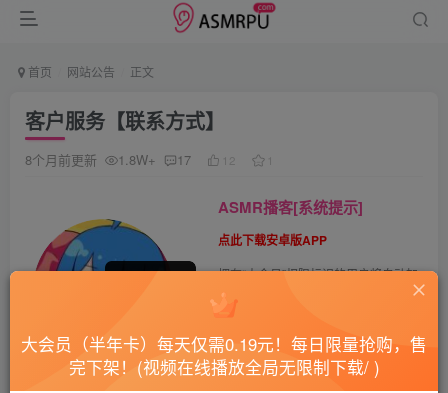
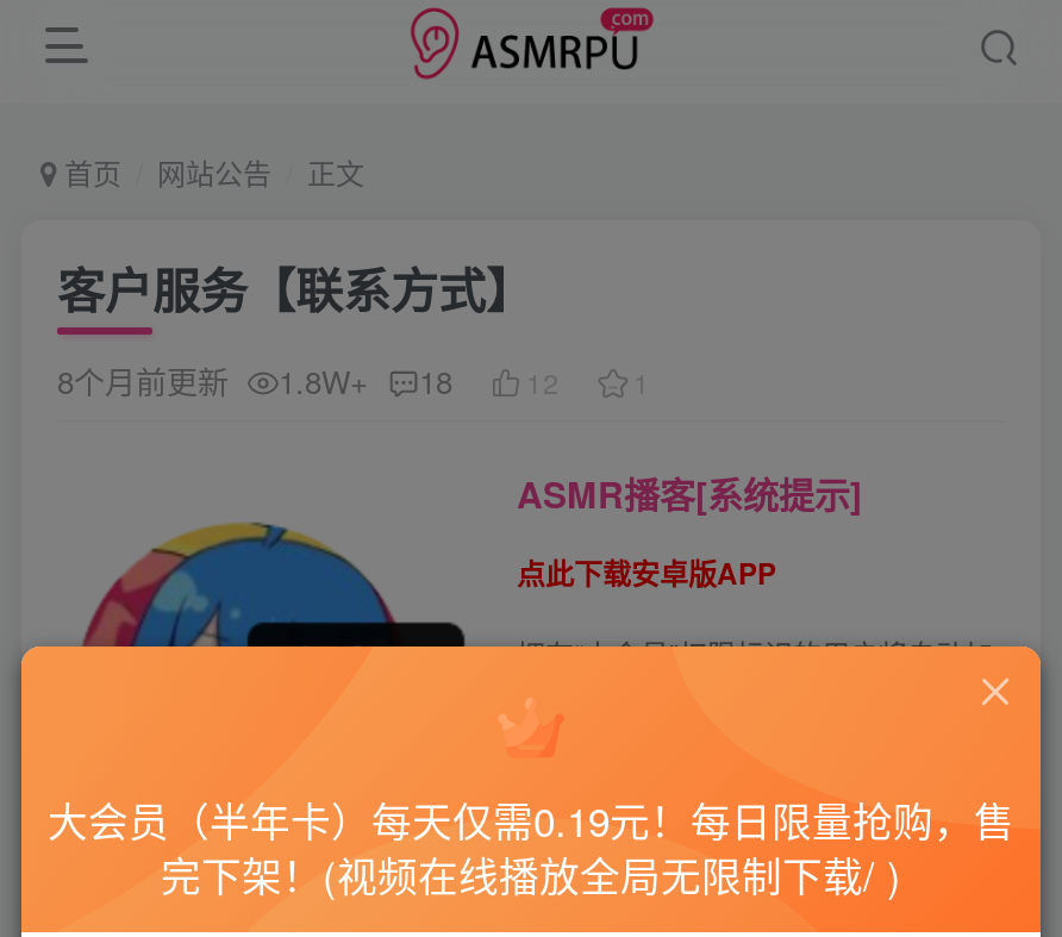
[177,150,191,169] 17 -> [419,358,452,404] 18

